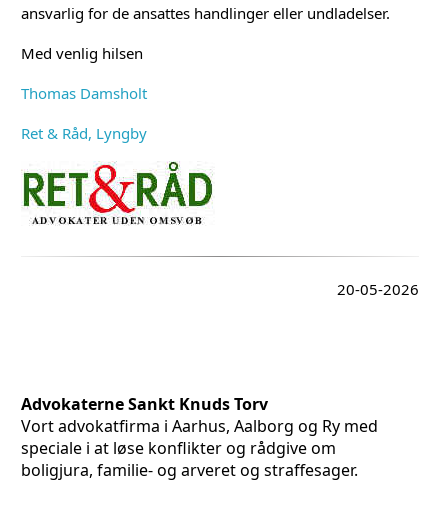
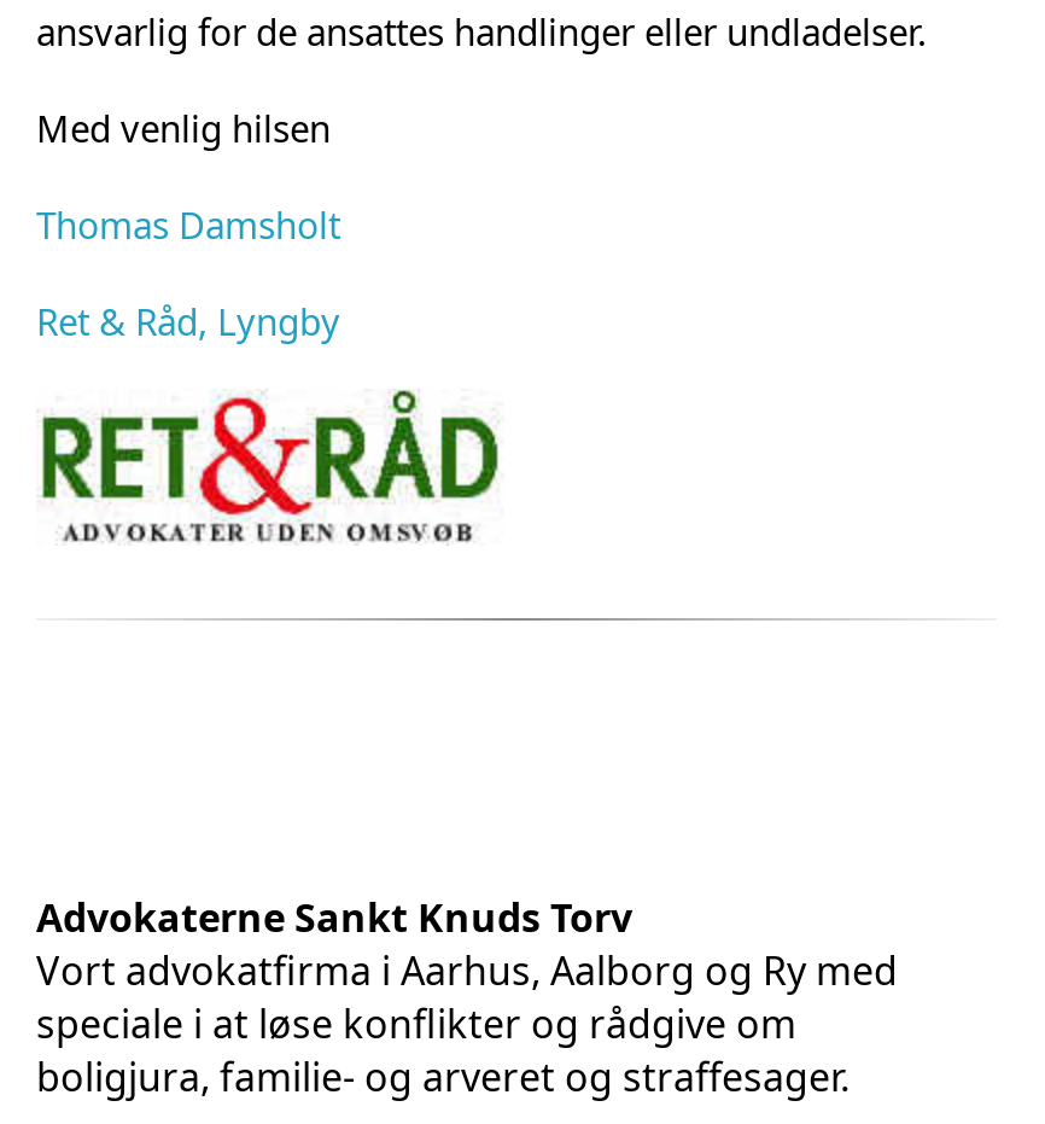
[337,279,419,299] 20-05-2026 -> none

